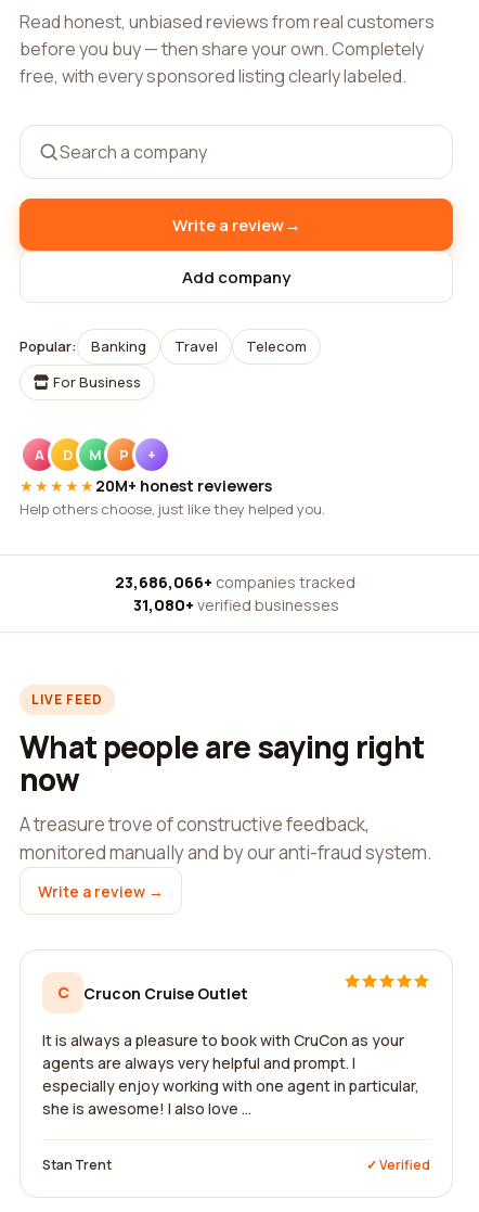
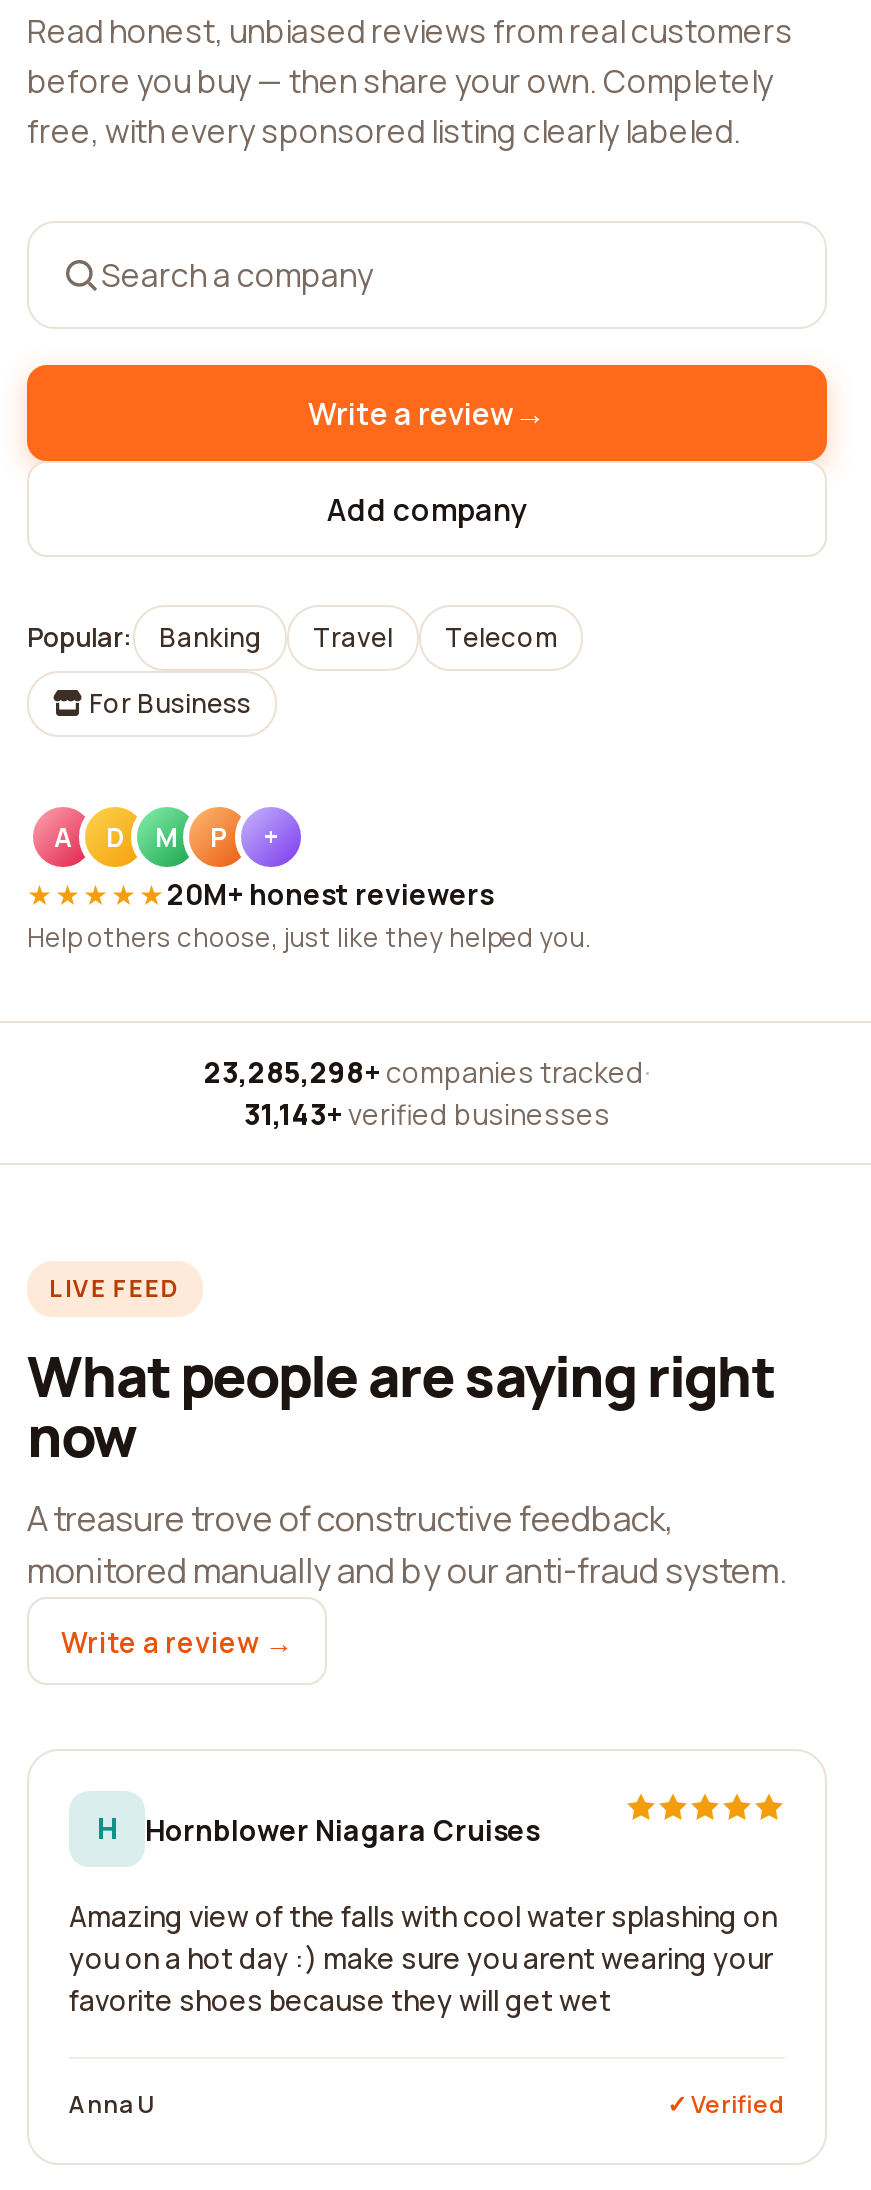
[114,572,358,592] 23,686,066+ companies tracked · -> [204,1053,650,1091] 23,285,298+ companies tracked ·
[133,595,339,615] 31,080+ verified businesses -> [244,1095,610,1133] 31,143+ verified businesses
[57,982,248,1003] C | Crucon Cruise Outlet -> [97,1809,539,1848] H | Hornblower Niagara Cruises
[42,1030,419,1119] It is always a pleasure to book with CruCon as your | agents are always very helpful and prompt. I | especially enjoy working with one agent in particular, | she is awesome! I also love ... -> [69,1897,777,2019] Amazing view of the falls with cool water splashing on | you on a hot day :) make sure you arent wearing your | favorite shoes because they will get wet
[42,1156,112,1174] Stan Trent -> [69,2087,155,2121] Anna U

